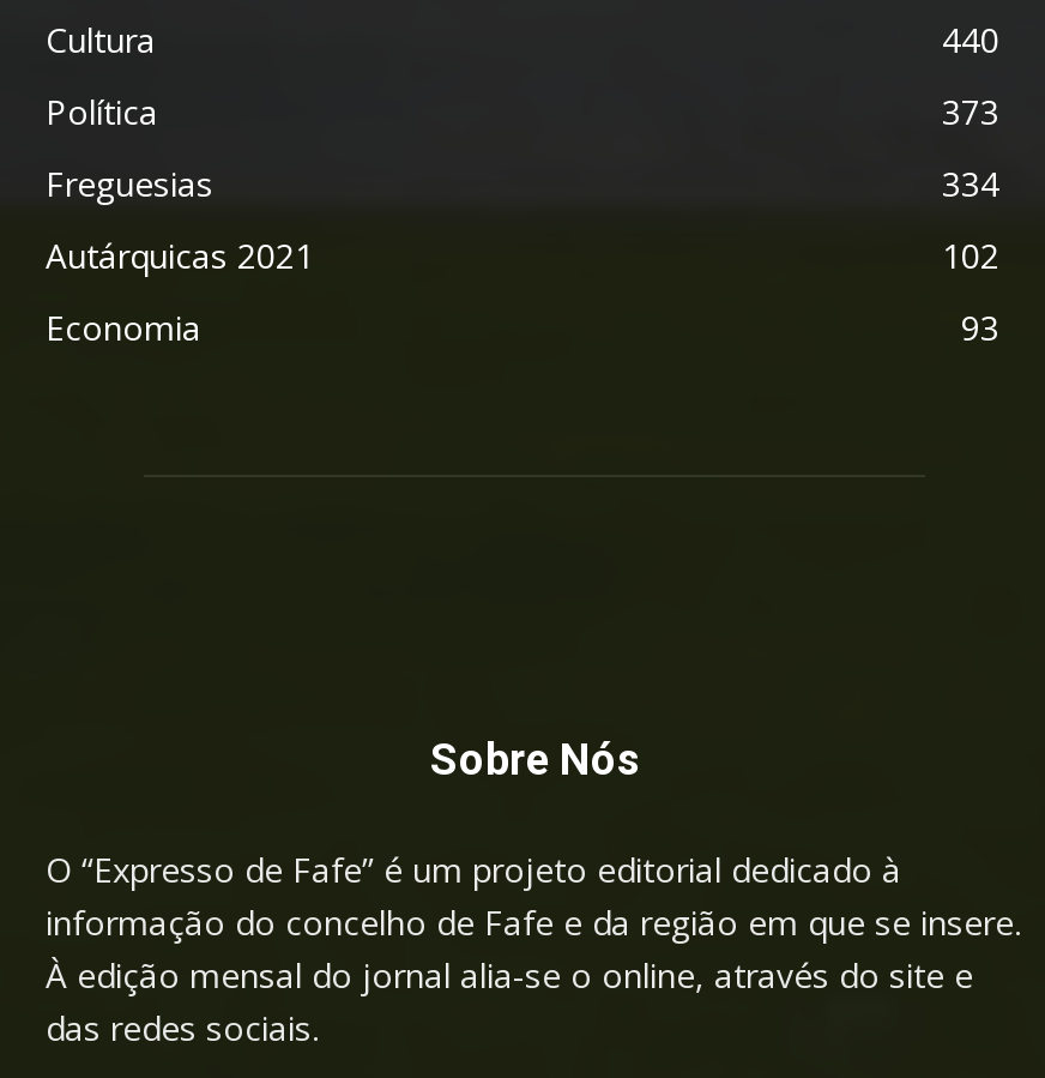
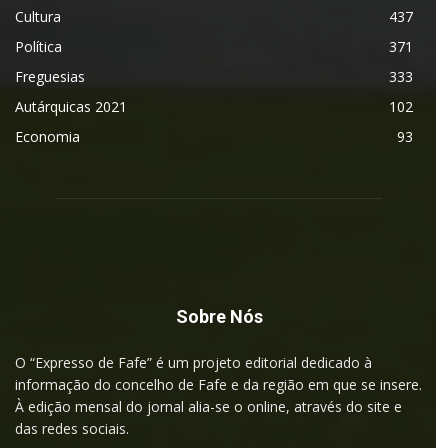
[942,16,999,62] 440 -> [389,7,413,26] 437
[942,88,999,134] 373 -> [389,37,413,56] 371
[942,160,999,206] 334 -> [389,67,413,86] 333

